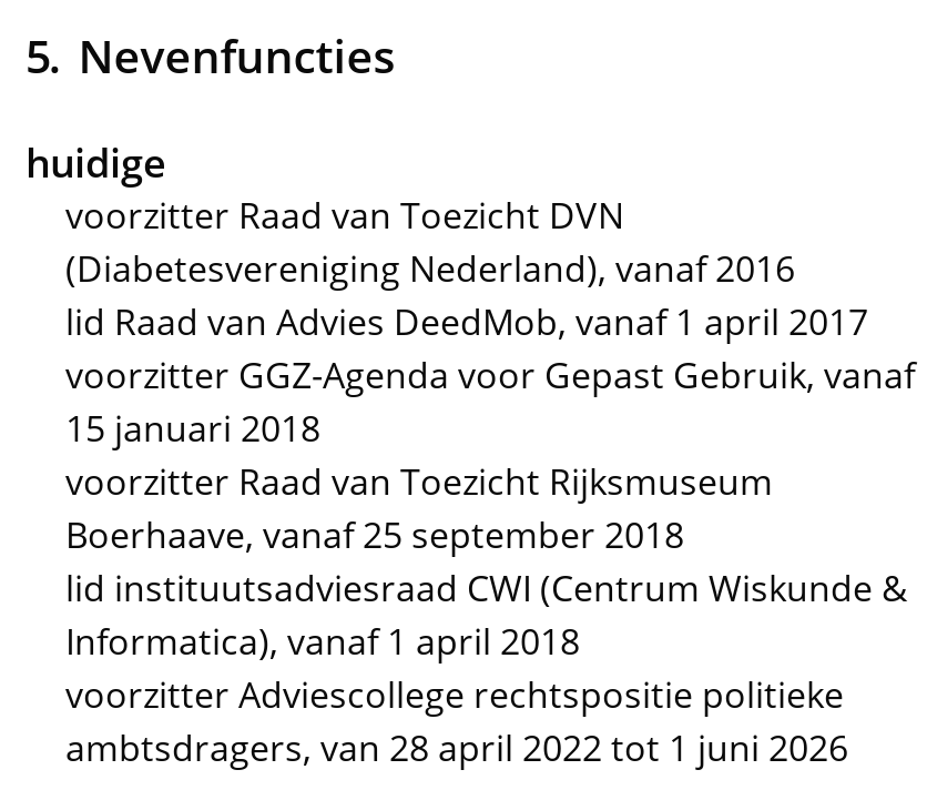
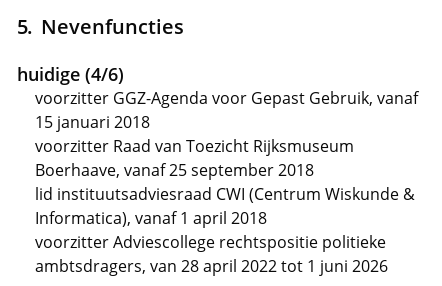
[26,135,868,346] huidige | voorzitter Raad van Toezicht DVN | (Diabetesvereniging Nederland), vanaf 2016 | lid Raad van Advies DeedMob, vanaf 1 april 2017 -> [17,62,124,86] huidige (4/6)

